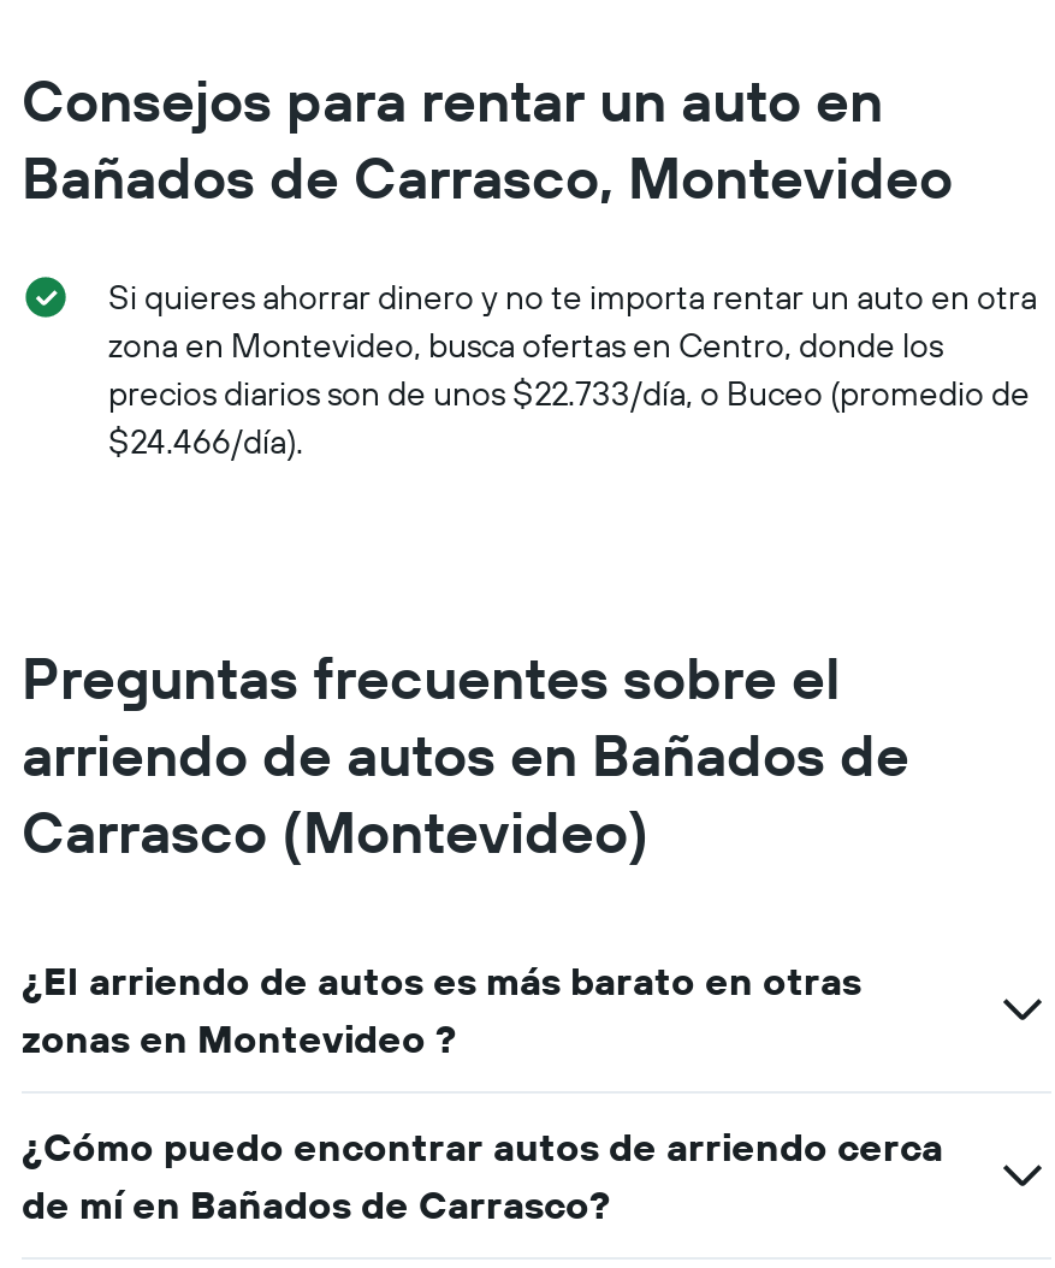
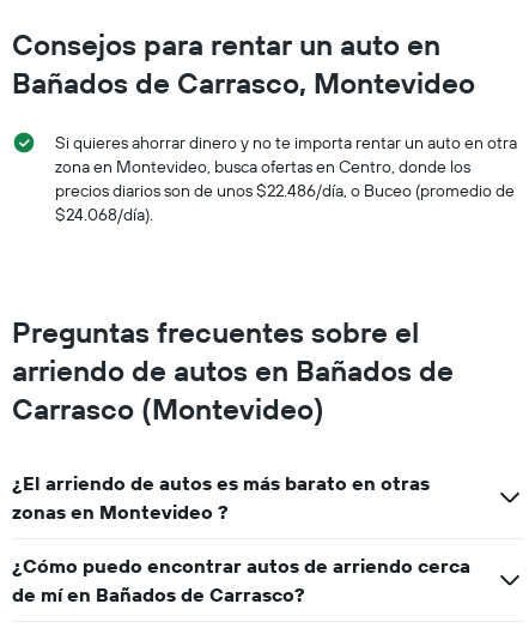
[108,371,1030,462] precios diarios son de unos $22.733/día, o Buceo (promedio de | $24.466/día). -> [55,179,515,225] precios diarios son de unos $22.486/día, o Buceo (promedio de | $24.068/día).

